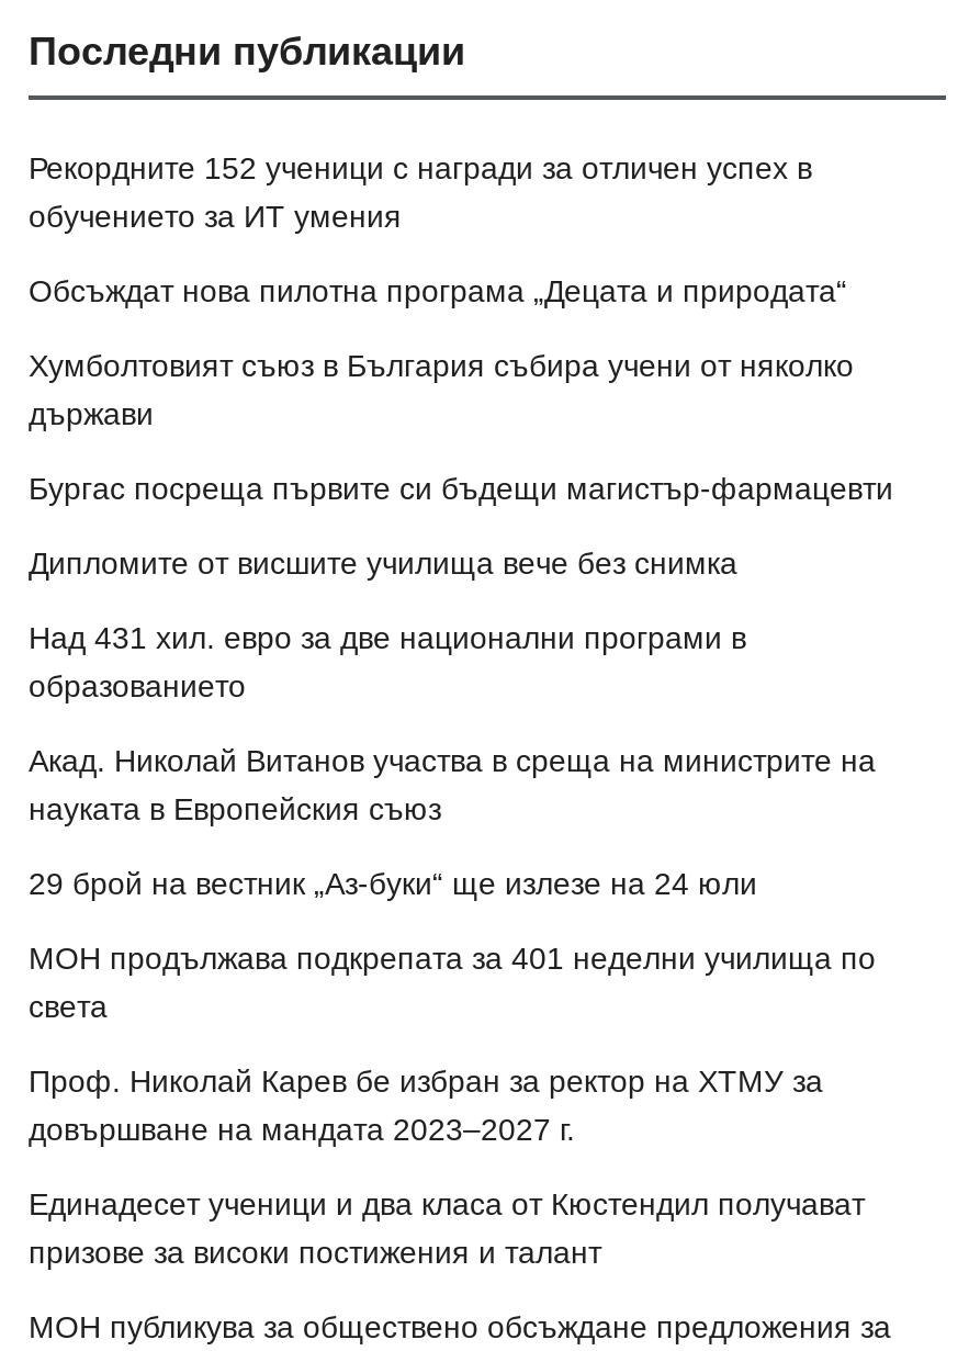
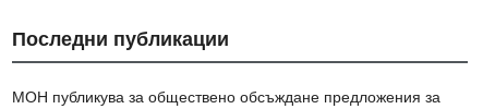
[29,149,893,1269] Рекордните 152 ученици с награди за отличен успех в | обучението за ИТ умения | Обсъждат нова пилотна програма „Децата и природата“ | Хумболтовият съюз в България събира учени от няколко | държави | Бургас посреща първите си бъдещи магистър-фармацевти | Дипломите от висшите училища вече без снимка | Над 431 хил. евро за две национални програми в | образованието | Акад. Николай Витанов участва в среща на министрите на | науката в Европейския съюз | 29 брой на вестник „Аз-буки“ ще излезе на 24 юли | МОН продължава подкрепата за 401 неделни училища по | света | Проф. Николай Карев бе избран за ректор на ХТМУ за | довършване на мандата 2023–2027 г. | Единадесет ученици и два класа от Кюстендил получават | призове за високи постижения и талант -> none

